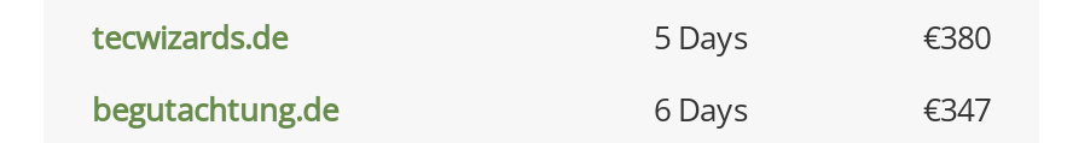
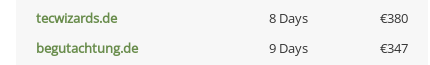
[654,16,748,59] 5 Days -> [268,9,307,27] 8 Days
[654,88,748,131] 6 Days -> [268,39,307,57] 9 Days

